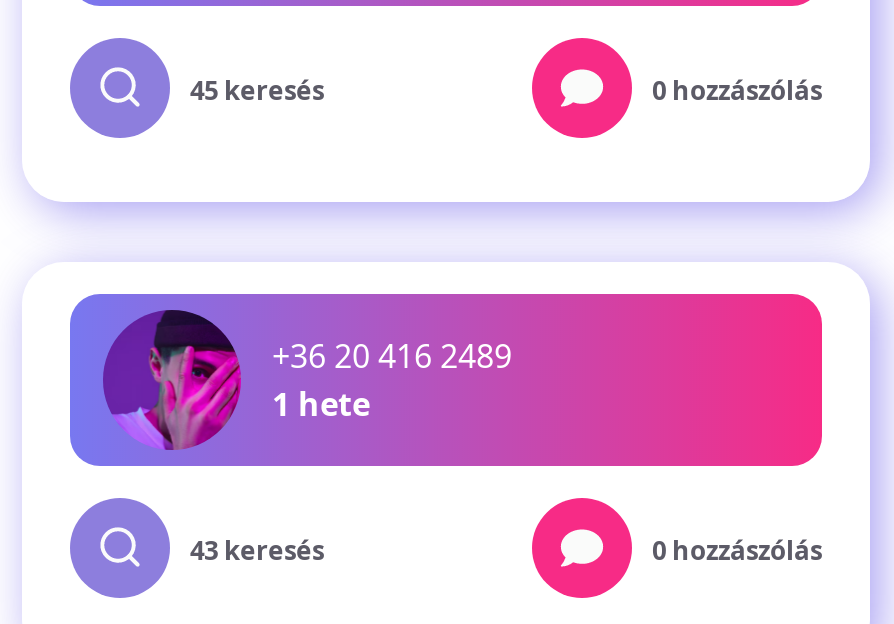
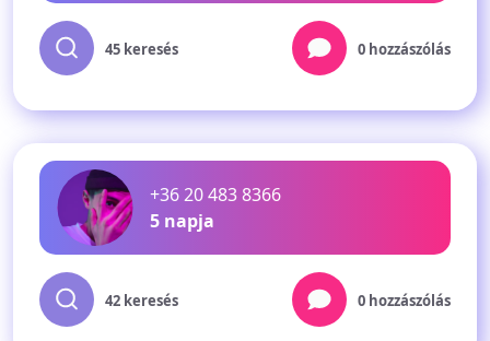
[272,334,512,426] +36 20 416 2489 | 1 hete -> [150,182,281,233] +36 20 483 8366 | 5 napja
[190,532,324,568] 43 keresés -> [105,291,178,310] 42 keresés

